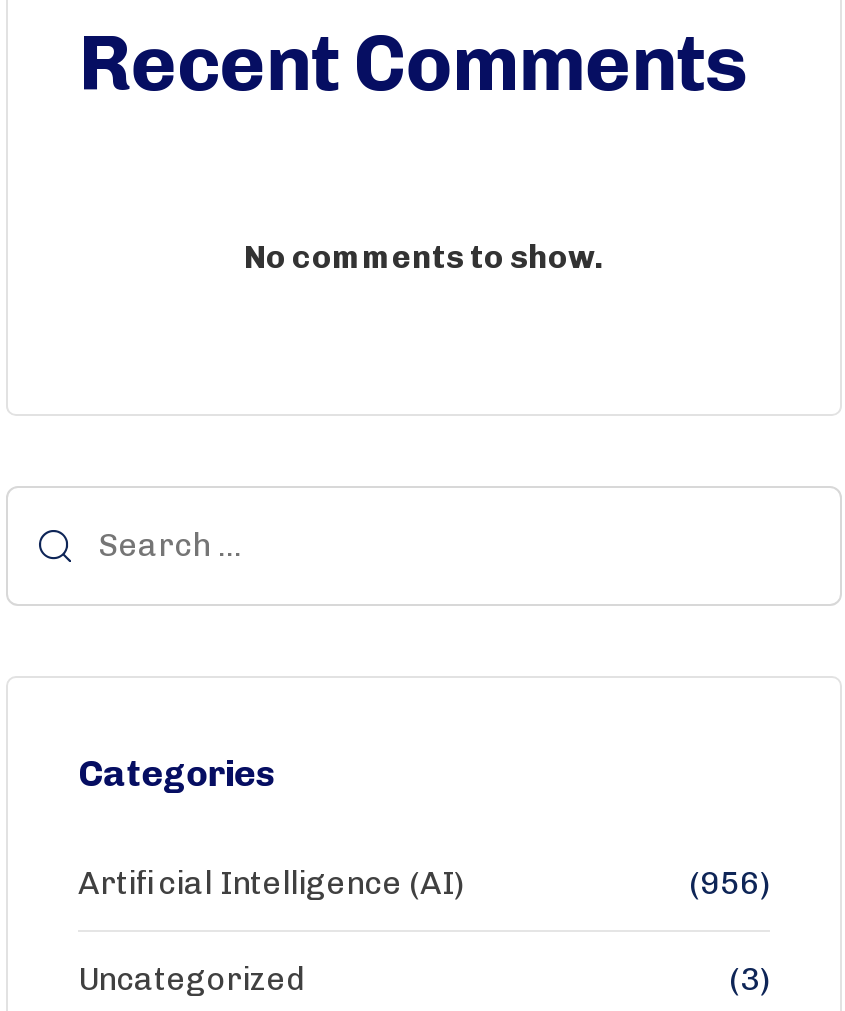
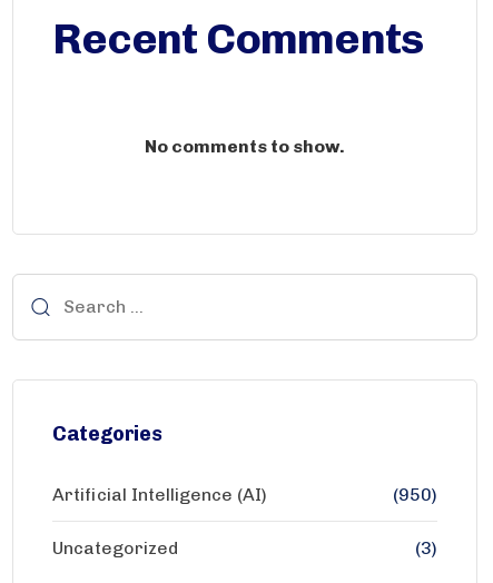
[690,863,770,901] (956) -> [393,484,437,505] (950)

